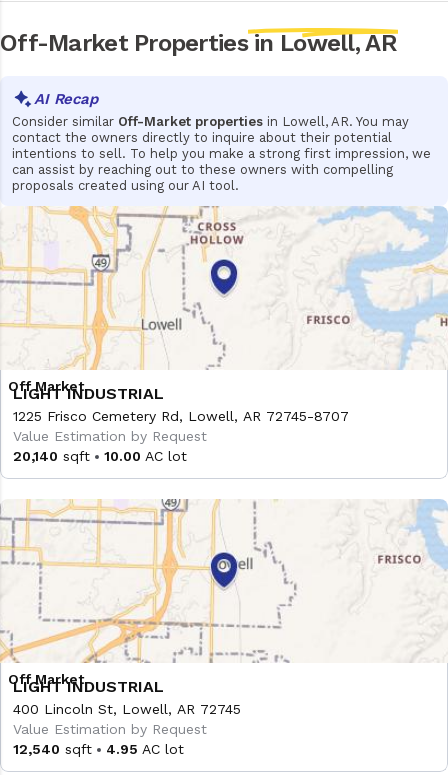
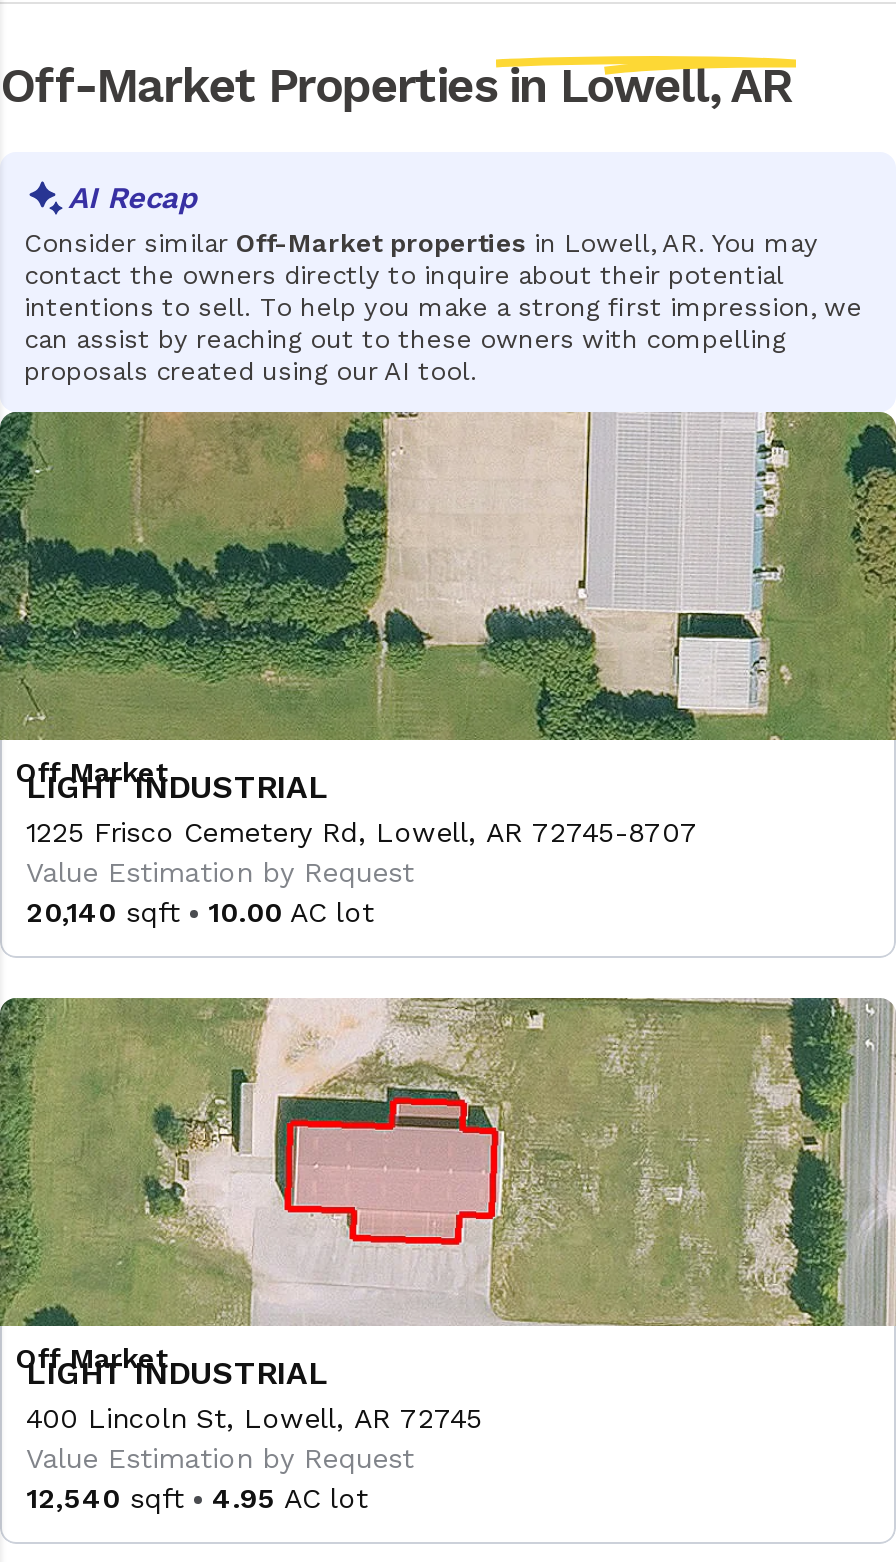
[3,205,445,371] [image] -> [6,410,890,742] [image]
[3,499,445,664] [image] -> [6,996,890,1328] [image]

